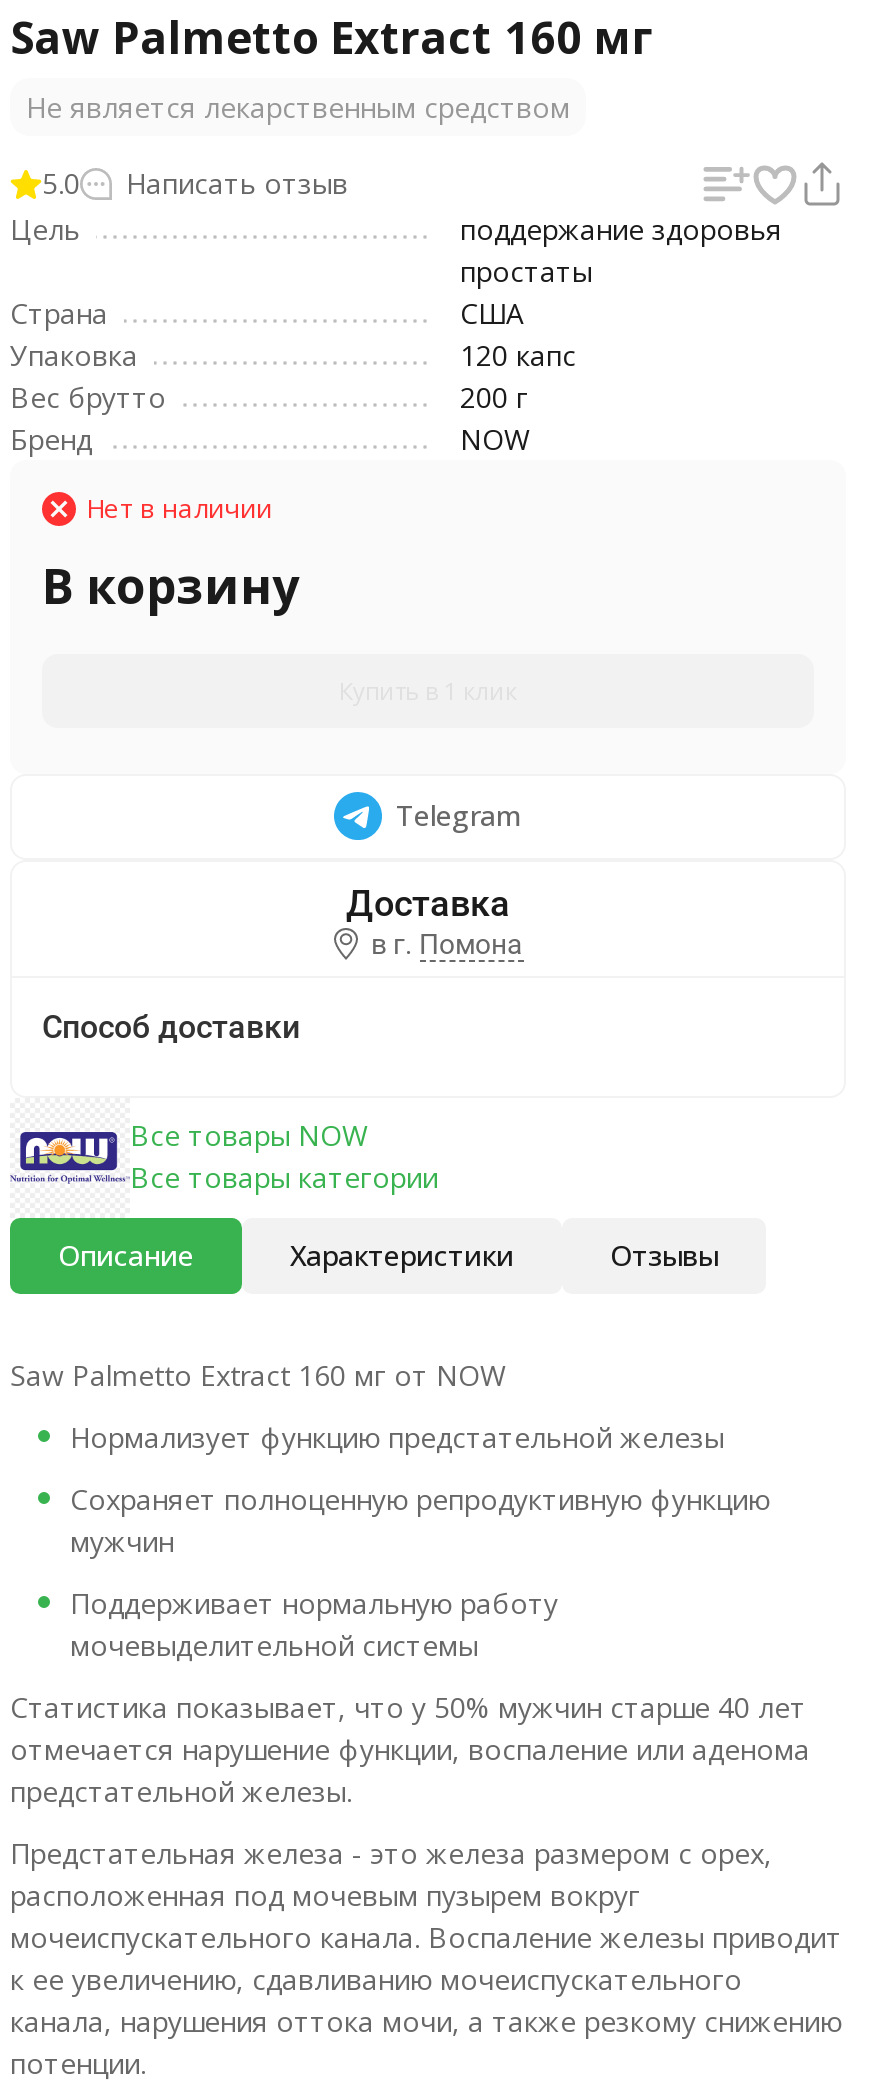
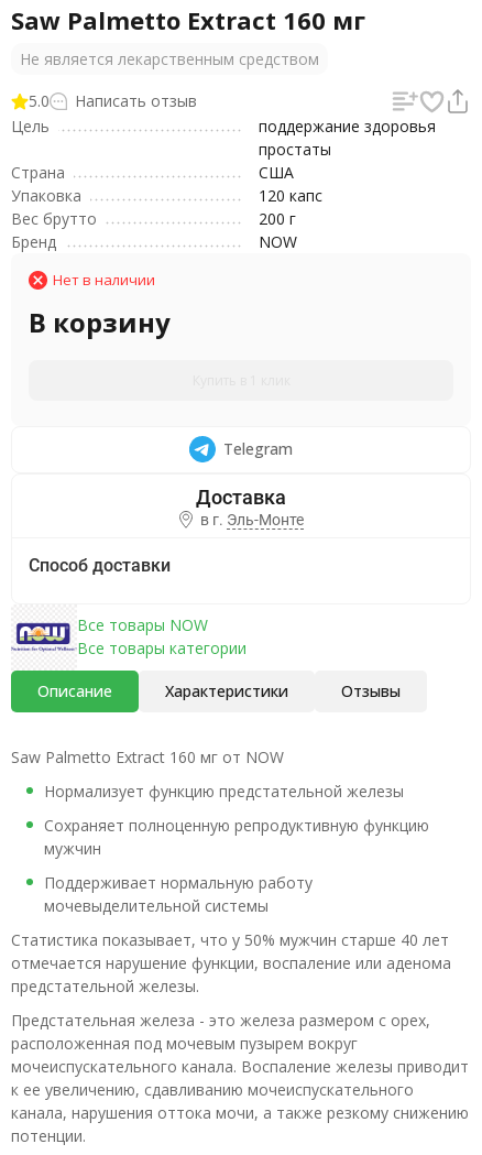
[371,928,523,960] в г. Помона -> [200,511,303,529] в г. Эль-Монте

